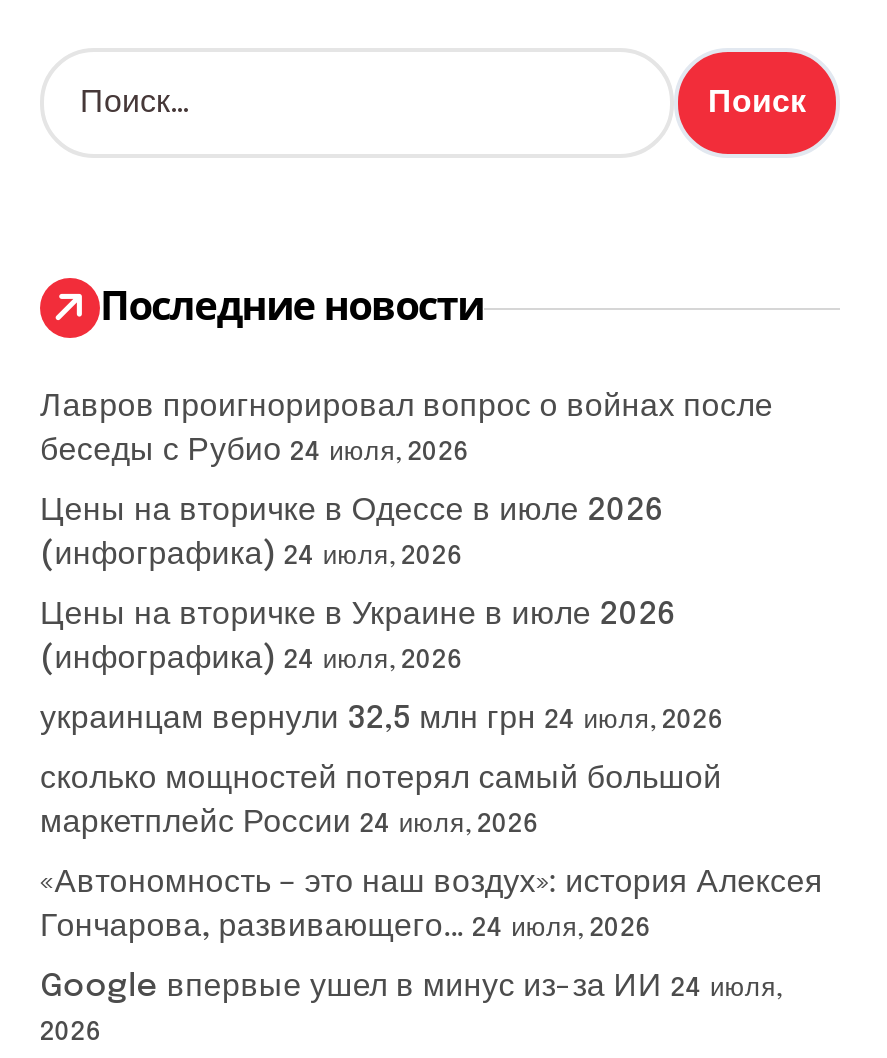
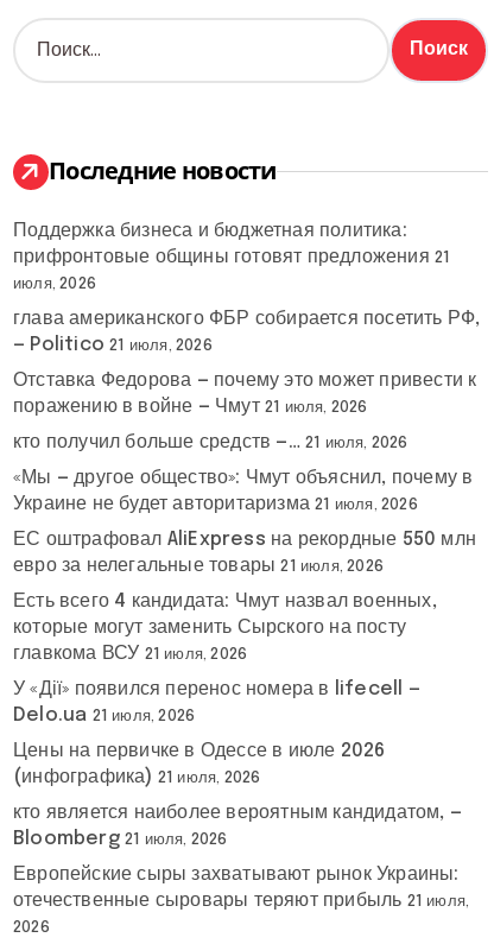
[40,390,823,1004] Лавров проигнорировал вопрос о войнах после | беседы с Рубио 24 июля, 2026 | Цены на вторичке в Одессе в июле 2026 | (инфографика) 24 июля, 2026 | Цены на вторичке в Украине в июле 2026 | (инфографика) 24 июля, 2026 | украинцам вернули 32,5 млн грн 24 июля, 2026 | сколько мощностей потерял самый большой | маркетплейс России 24 июля, 2026 | «Автономность – это наш воздух»: история Алексея | Гончарова, развивающего… 24 июля, 2026 | Google впервые ушел в минус из-за ИИ 24 июля, -> [13,221,480,911] Поддержка бизнеса и бюджетная политика: | прифронтовые общины готовят предложения 21 | июля, 2026 | глава американского ФБР собирается посетить РФ, | — Politico 21 июля, 2026 | Отставка Федорова — почему это может привести к | поражению в войне — Чмут 21 июля, 2026 | кто получил больше средств —… 21 июля, 2026 | «Мы — другое общество»: Чмут объяснил, почему в | Украине не будет авторитаризма 21 июля, 2026 | ЕС оштрафовал AliExpress на рекордные 550 млн | евро за нелегальные товары 21 июля, 2026 | Есть всего 4 кандидата: Чмут назвал военных, | которые могут заменить Сырского на посту | главкома ВСУ 21 июля, 2026 | У «Дії» появился перенос номера в lifecell — | Delo.ua 21 июля, 2026 | Цены на первичке в Одессе в июле 2026 | (инфографика) 21 июля, 2026 | кто является наиболее вероятным кандидатом, — | Bloomberg 21 июля, 2026 | Европейские сыры захватывают рынок Украины: | отечественные сыровары теряют прибыль 21 июля,

